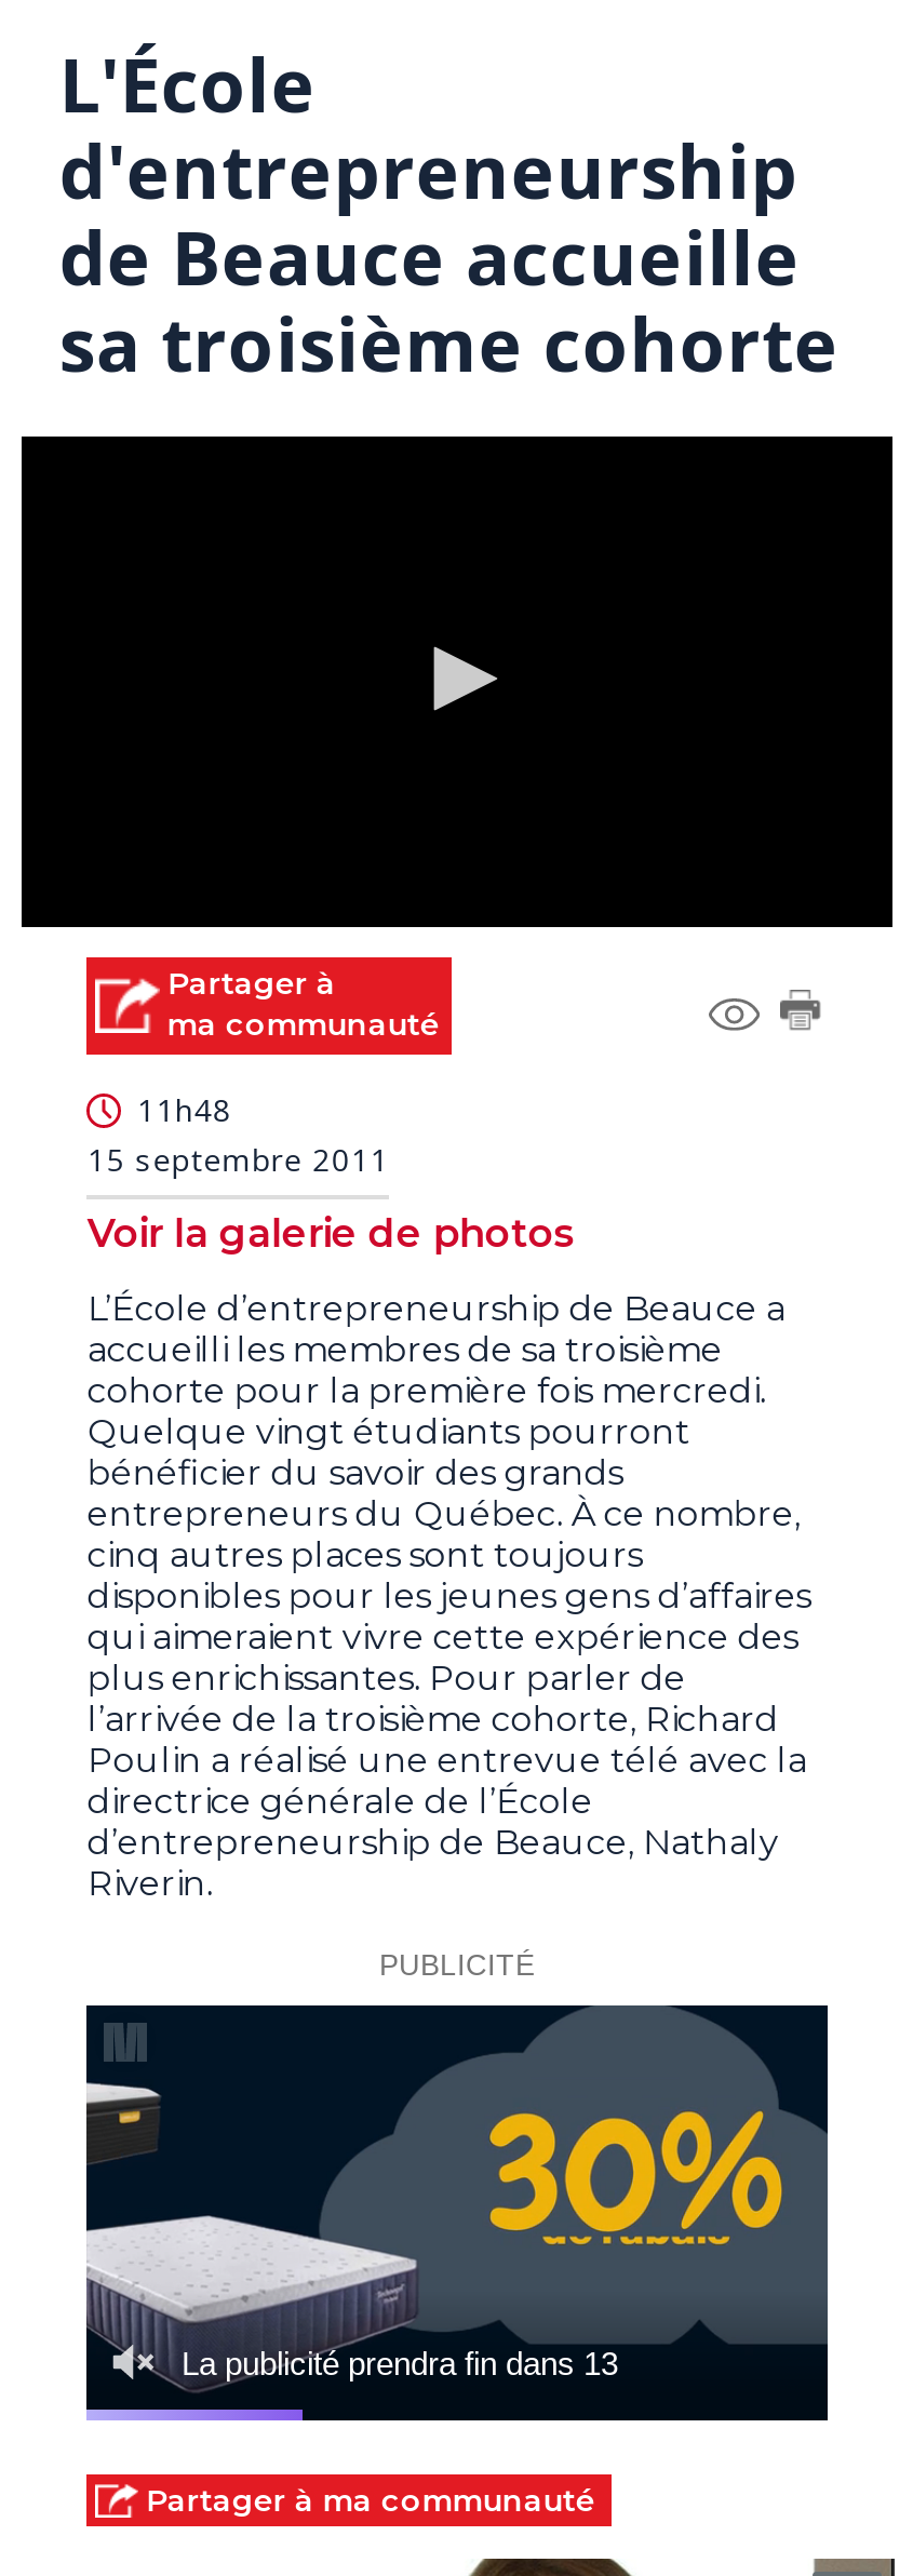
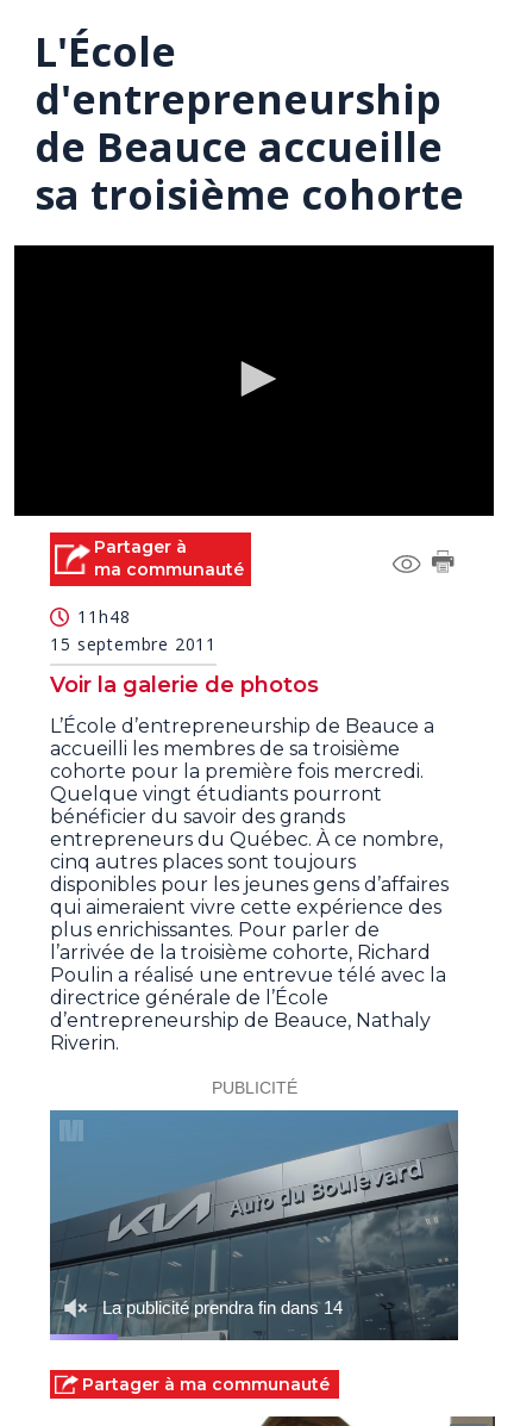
[84,2003,830,2423] [image] -> [49,1109,459,1341] [image]

